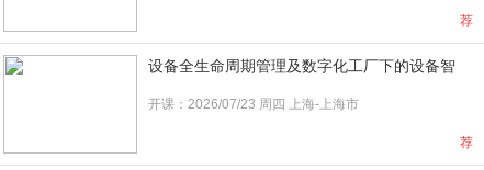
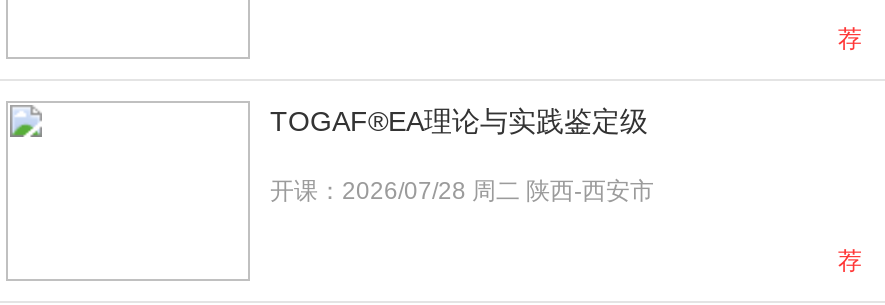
[148,57,455,75] 设备全生命周期管理及数字化工厂下的设备智 -> [270,105,648,137] TOGAF®EA理论与实践鉴定级
[148,97,359,112] 开课：2026/07/23 周四 上海-上海市 -> [270,177,654,205] 开课：2026/07/28 周二 陕西-西安市

